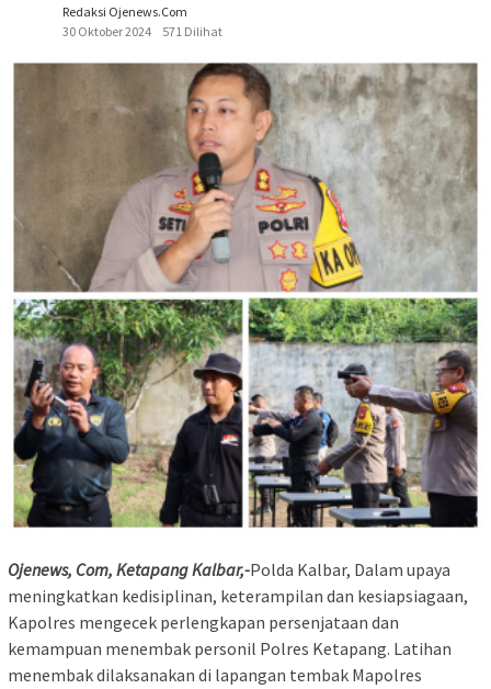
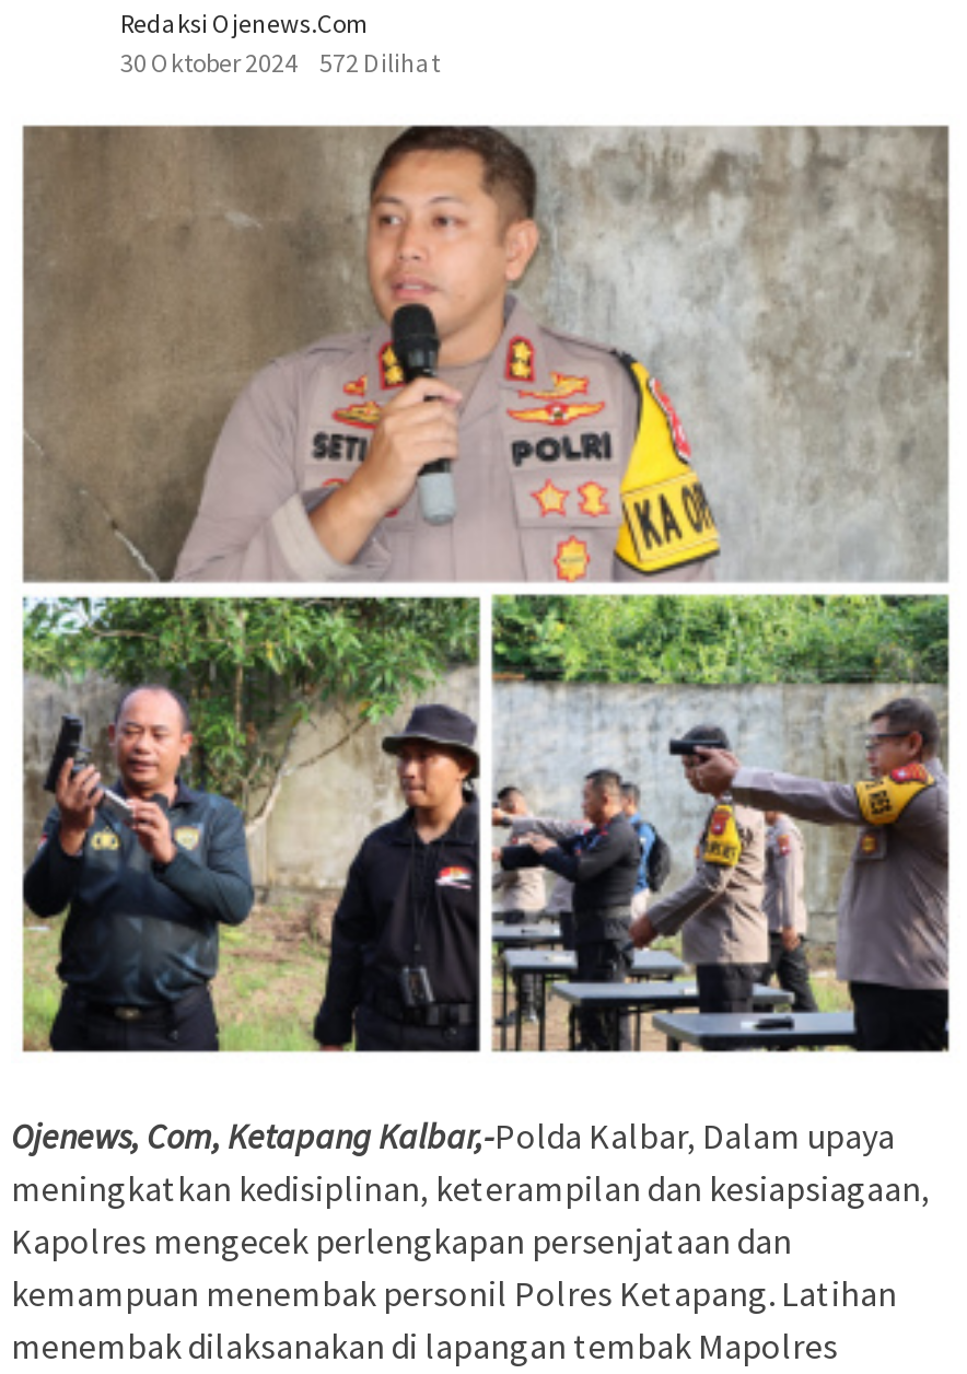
[62,23,222,40] 30 Oktober 2024 571 Dilihat -> [120,47,440,80] 30 Oktober 2024 572 Dilihat

